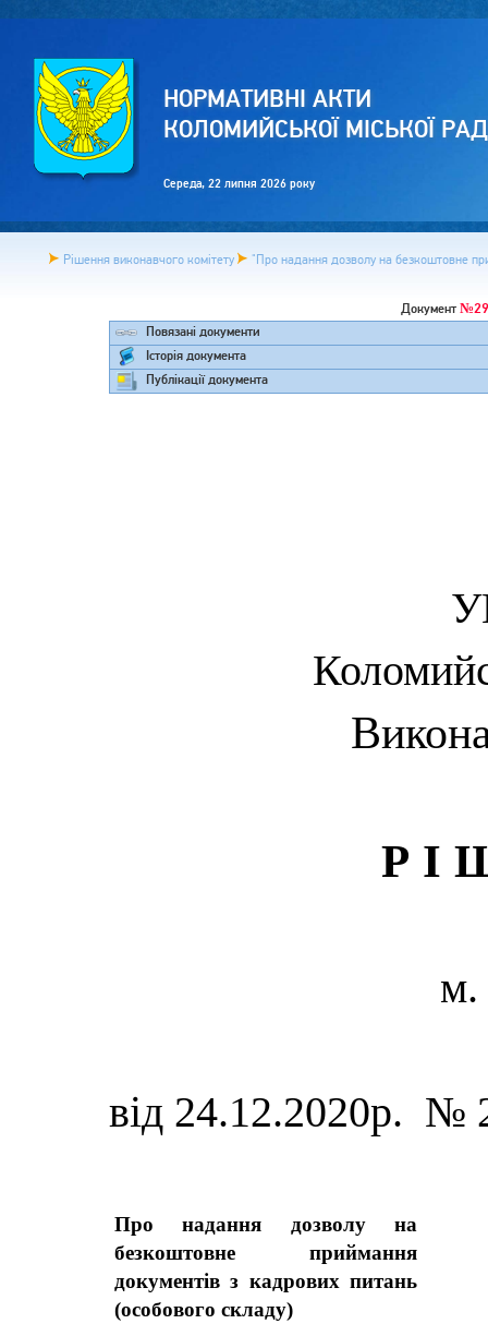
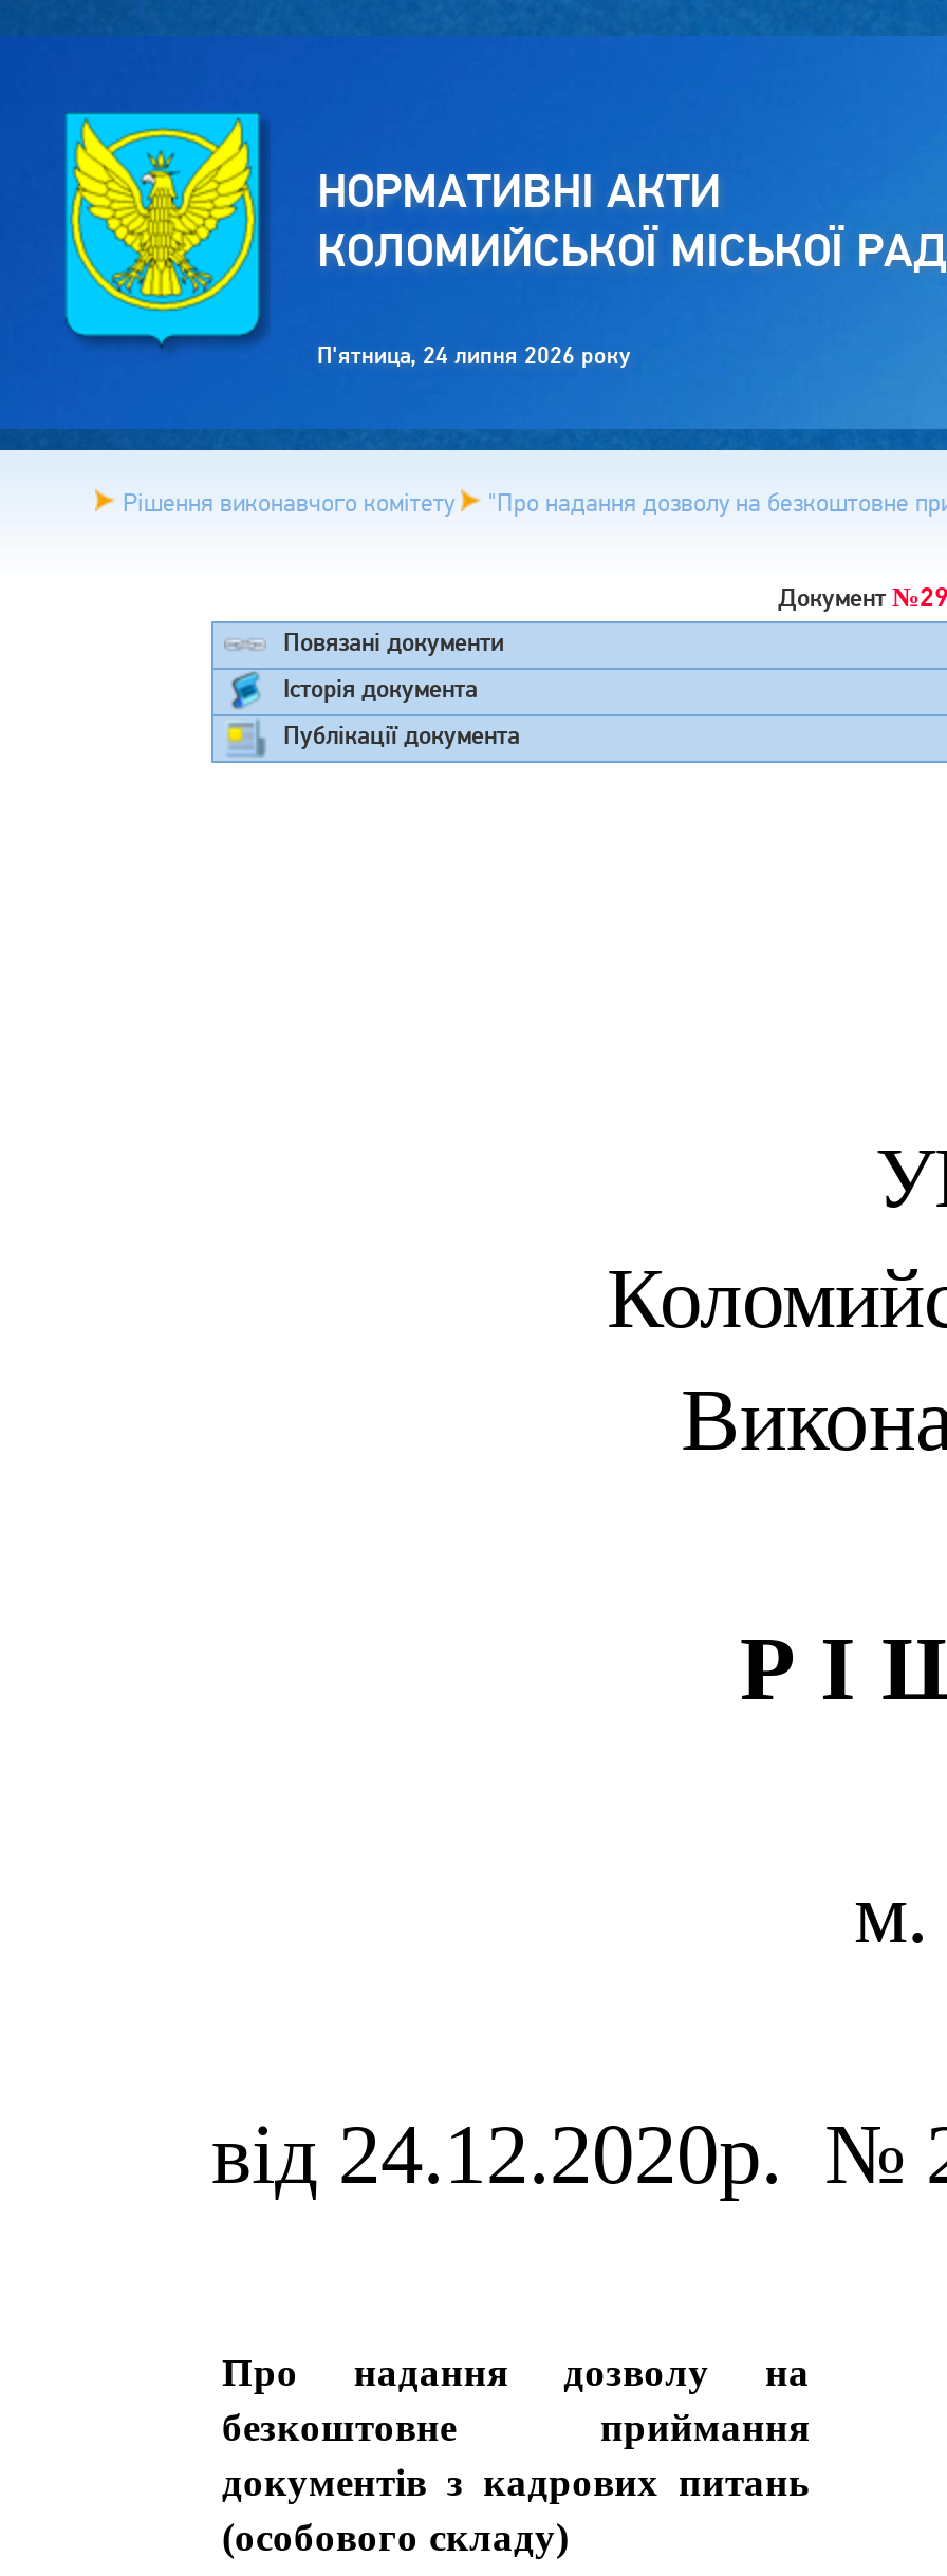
[163,177,315,191] Середа, 22 липня 2026 року -> [317,343,630,370] П'ятница, 24 липня 2026 року

